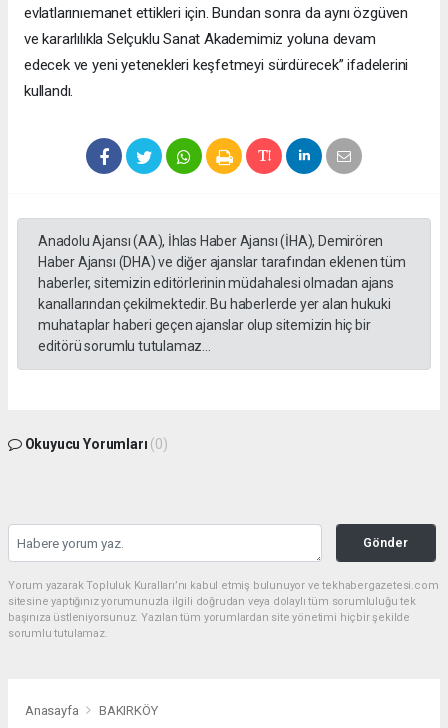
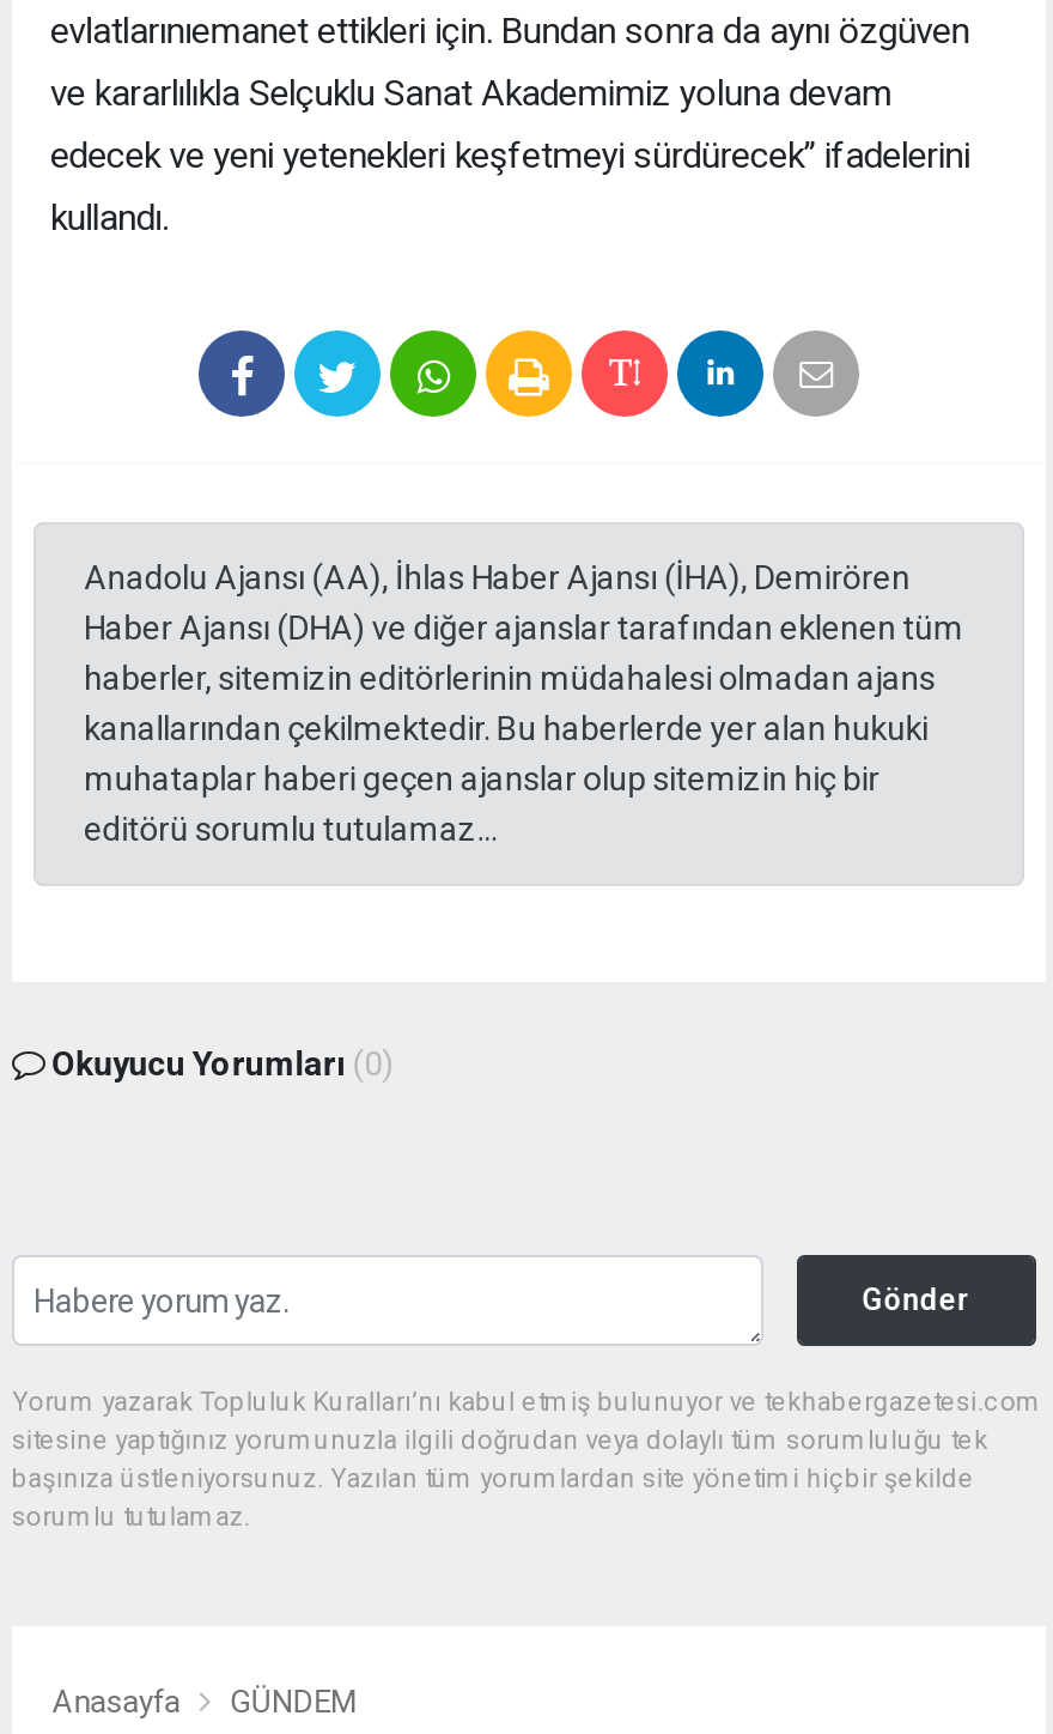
[99,703,157,718] BAKIRKÖY -> [230,1683,356,1719] GÜNDEM

